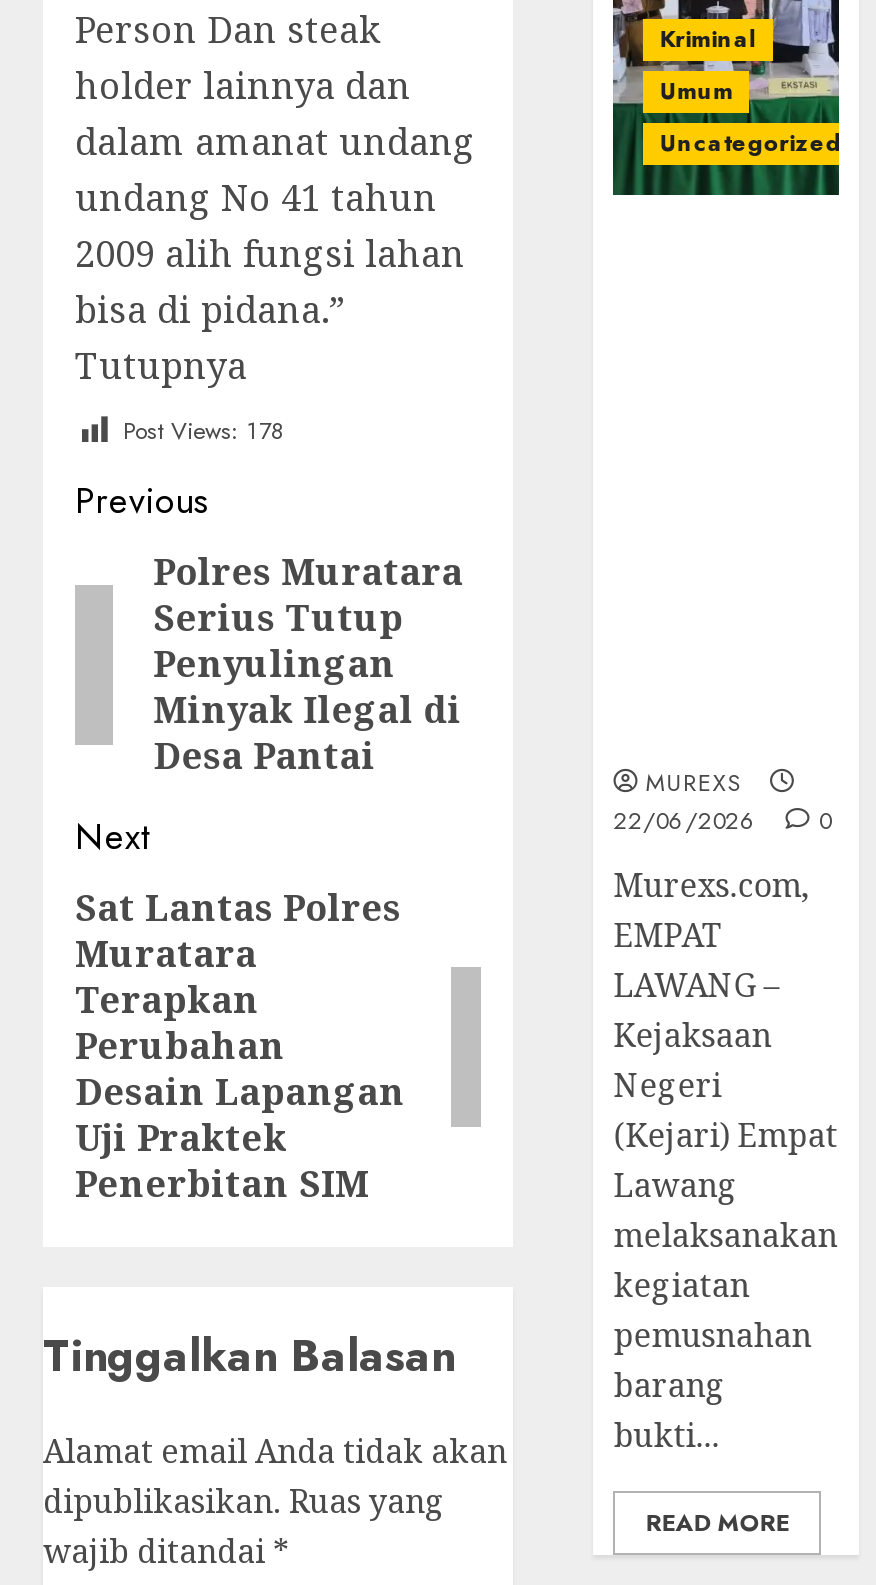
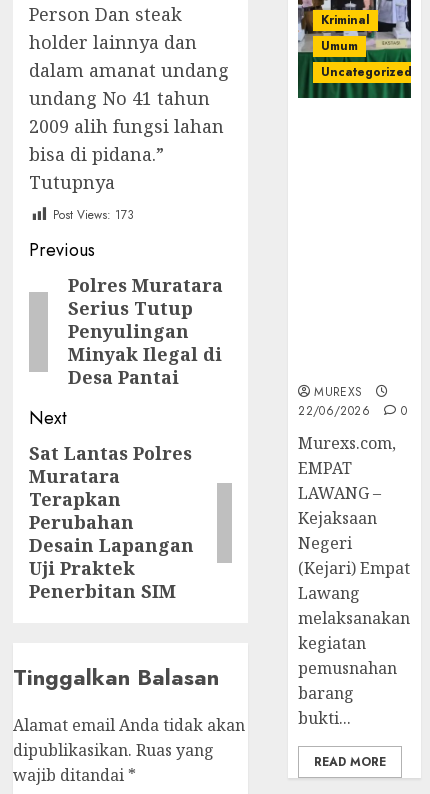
[123,412,285,448] Post Views: 178 -> [53,206,134,224] Post Views: 173

